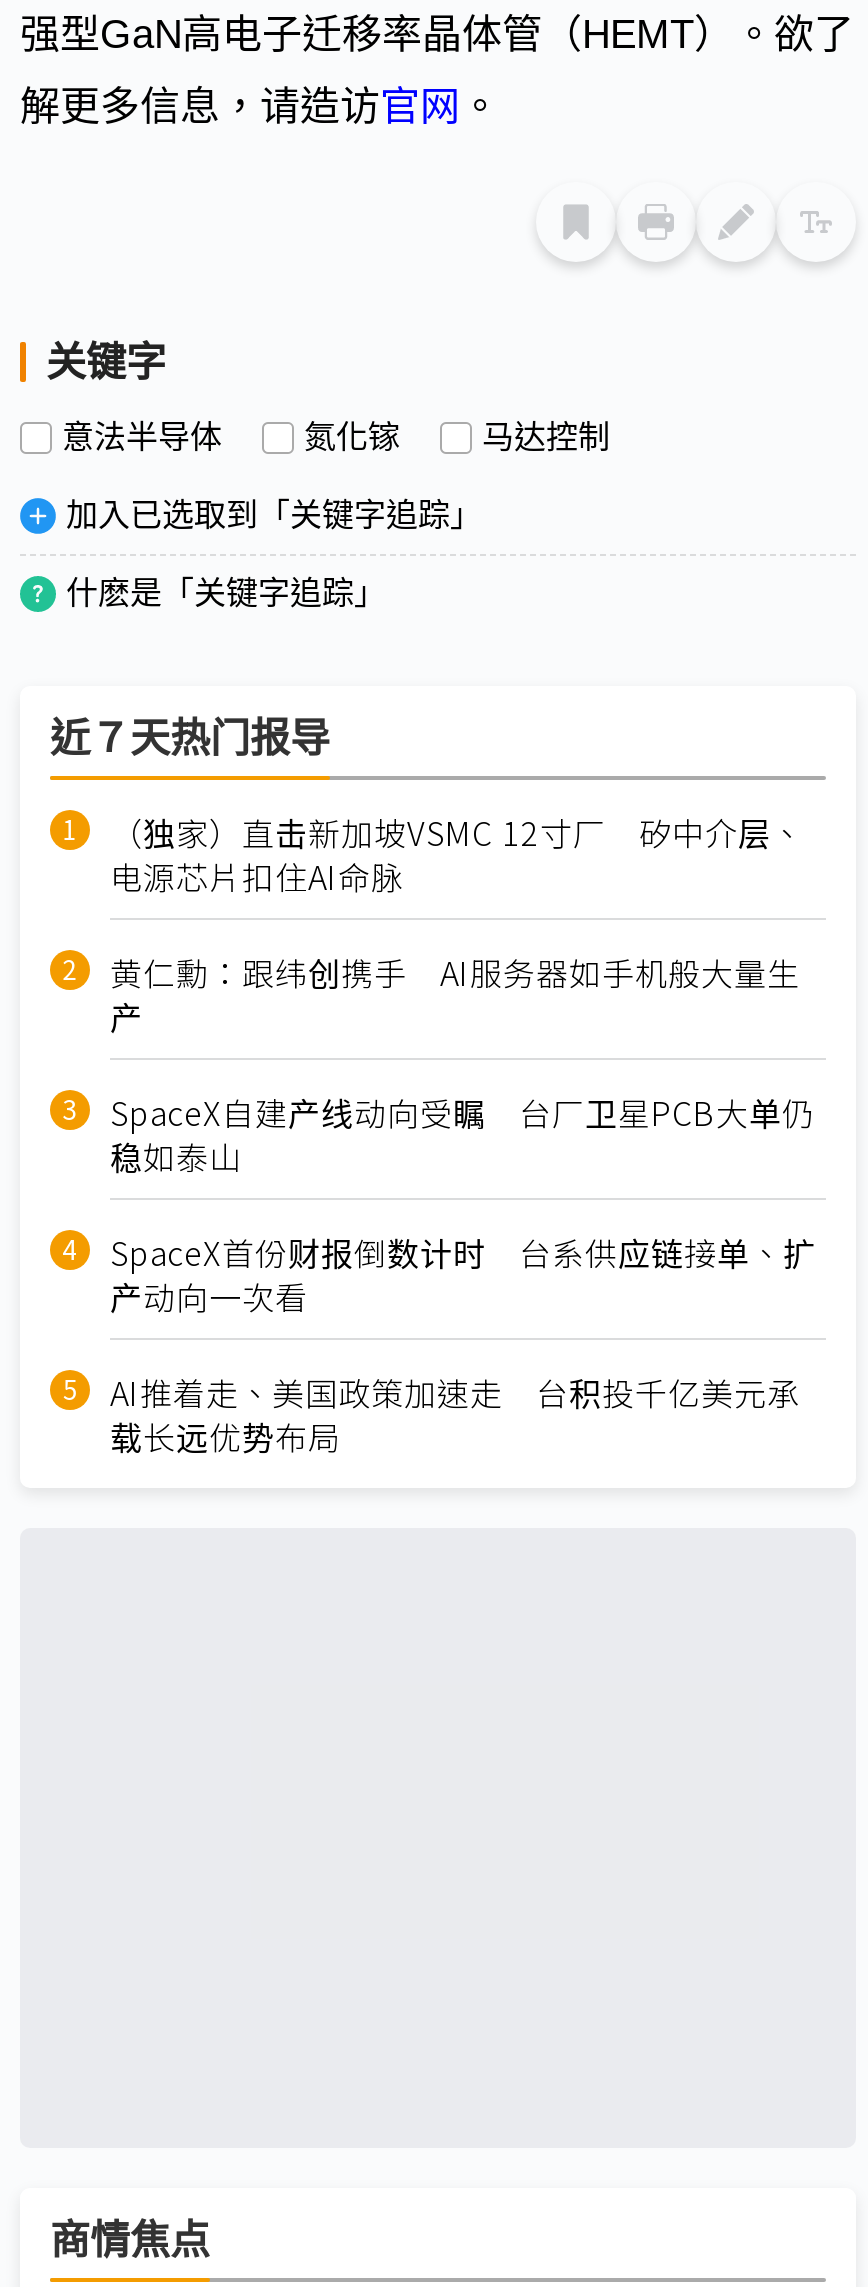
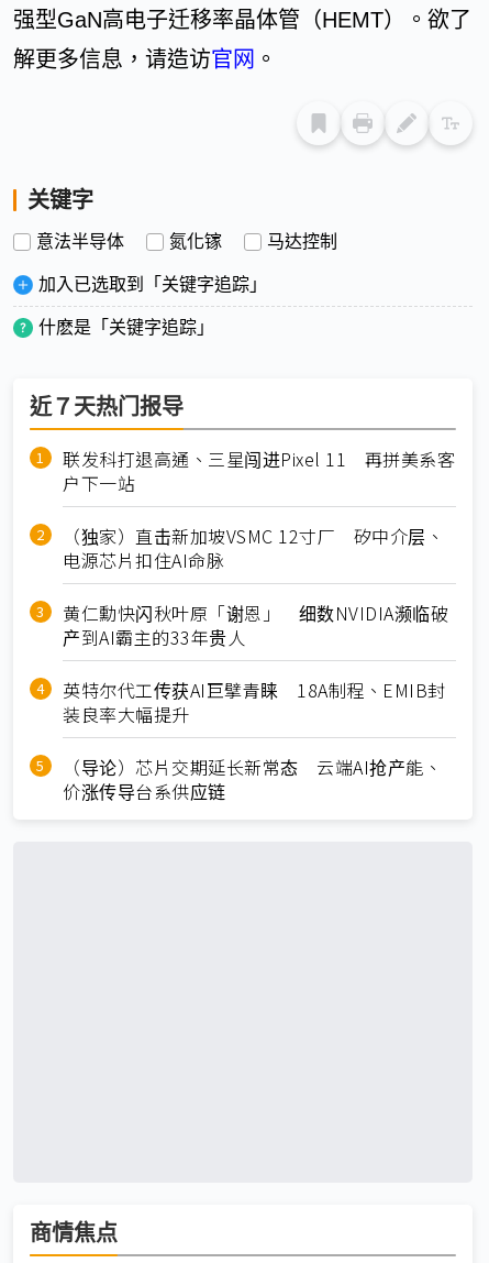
none -> [63,446,455,496] 联发科打退高通、三星闯进Pixel 11 再拼美系客 | 户下一站
moved [110,808,804,900] -> [63,523,444,573]: （独家）直击新加坡VSMC 12寸厂 矽中介层、 | 电源芯片扣住AI命脉
[110,948,816,1460] 黄仁勳：跟纬创携手 AI服务器如手机般大量生 | 产 | SpaceX自建产线动向受瞩 台厂卫星PCB大单仍 | 稳如泰山 | SpaceX首份财报倒数计时 台系供应链接单、扩 | 产动向一次看 | AI推着走、美国政策加速走 台积投千亿美元承 | 载长远优势布局 -> [63,600,448,804] 黄仁勳快闪秋叶原「谢恩」 细数NVIDIA濒临破 | 产到AI霸主的33年贵人 | 英特尔代工传获AI巨擘青睐 18A制程、EMIB封 | 装良率大幅提升 | （导论）芯片交期延长新常态 云端AI抢产能、 | 价涨传导台系供应链

